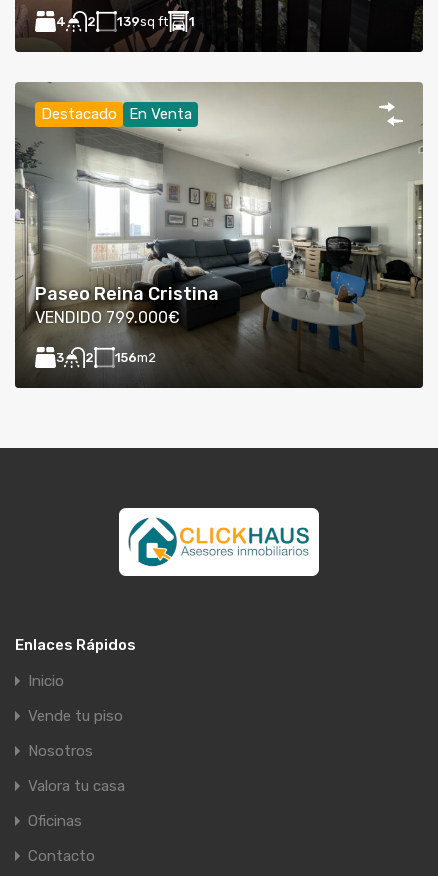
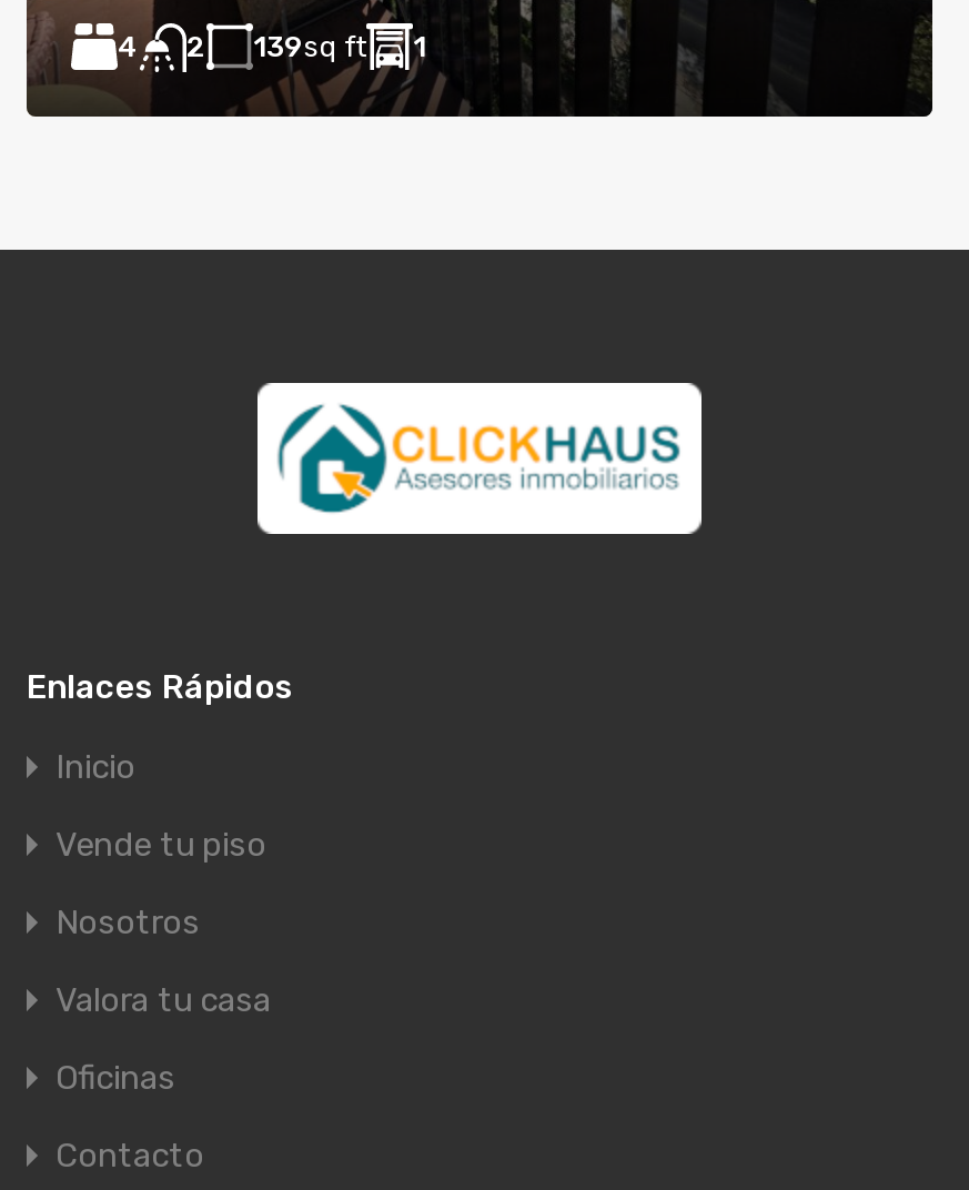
[15,81,424,345] [image] | Destacado | En Venta -> none
[35,283,219,365] Paseo Reina Cristina | VENDIDO 799.000€ | 3 | 2 | 156m2 -> none

